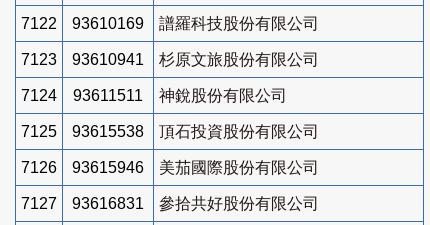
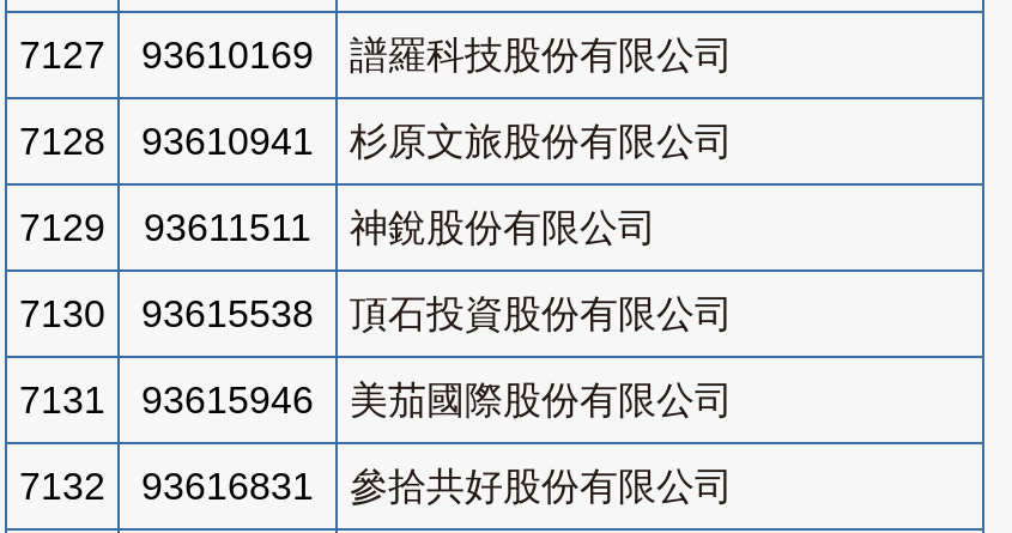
[21,15,319,32] 7122 93610169 譜羅科技股份有限公司 -> [19,34,733,75] 7127 93610169 譜羅科技股份有限公司
[21,51,319,68] 7123 93610941 杉原文旅股份有限公司 -> [19,121,733,161] 7128 93610941 杉原文旅股份有限公司
[21,87,287,104] 7124 93611511 神銳股份有限公司 -> [19,207,656,248] 7129 93611511 神銳股份有限公司
[21,123,319,140] 7125 93615538 頂石投資股份有限公司 -> [19,293,733,334] 7130 93615538 頂石投資股份有限公司
[21,159,319,176] 7126 93615946 美茄國際股份有限公司 -> [19,379,733,420] 7131 93615946 美茄國際股份有限公司
[21,195,319,212] 7127 93616831 參拾共好股份有限公司 -> [19,466,733,506] 7132 93616831 參拾共好股份有限公司

